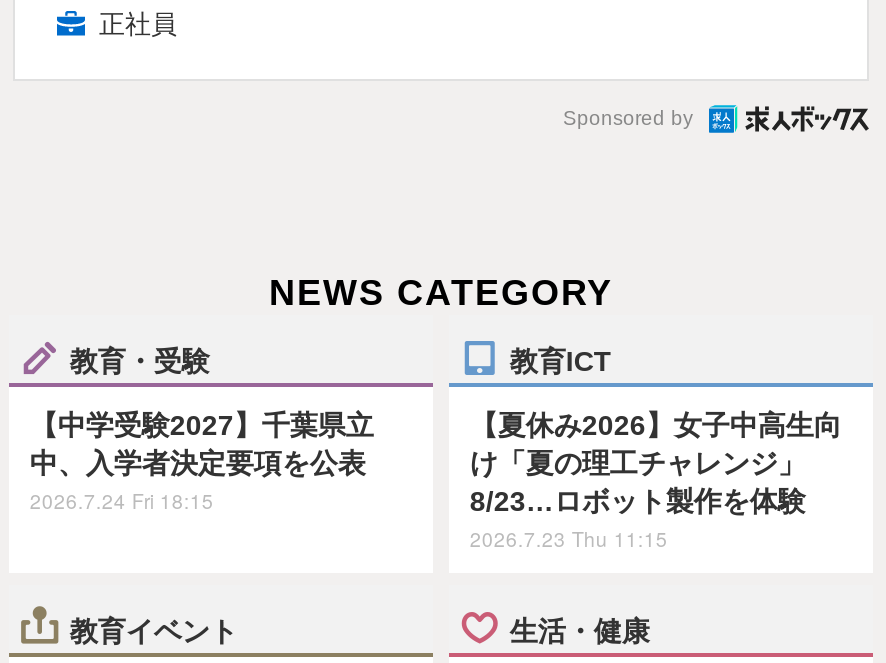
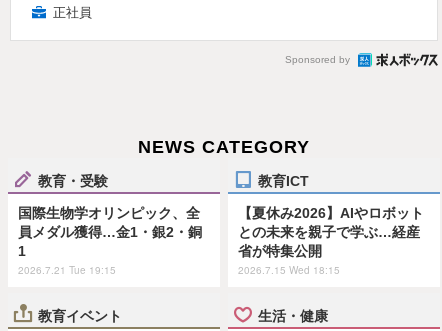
[30,409,374,515] 【中学受験2027】千葉県立 | 中、入学者決定要項を公表 | 2026.7.24 Fri 18:15 -> [18,205,202,277] 国際生物学オリンピック、全 | 員メダル獲得…金1・銀2・銅 | 1 | 2026.7.21 Tue 19:15
[470,409,842,553] 【夏休み2026】女子中高生向 | け「夏の理工チャレンジ」 | 8/23…ロボット製作を体験 | 2026.7.23 Thu 11:15 -> [238,205,424,277] 【夏休み2026】AIやロボット | との未来を親子で学ぶ…経産 | 省が特集公開 | 2026.7.15 Wed 18:15

